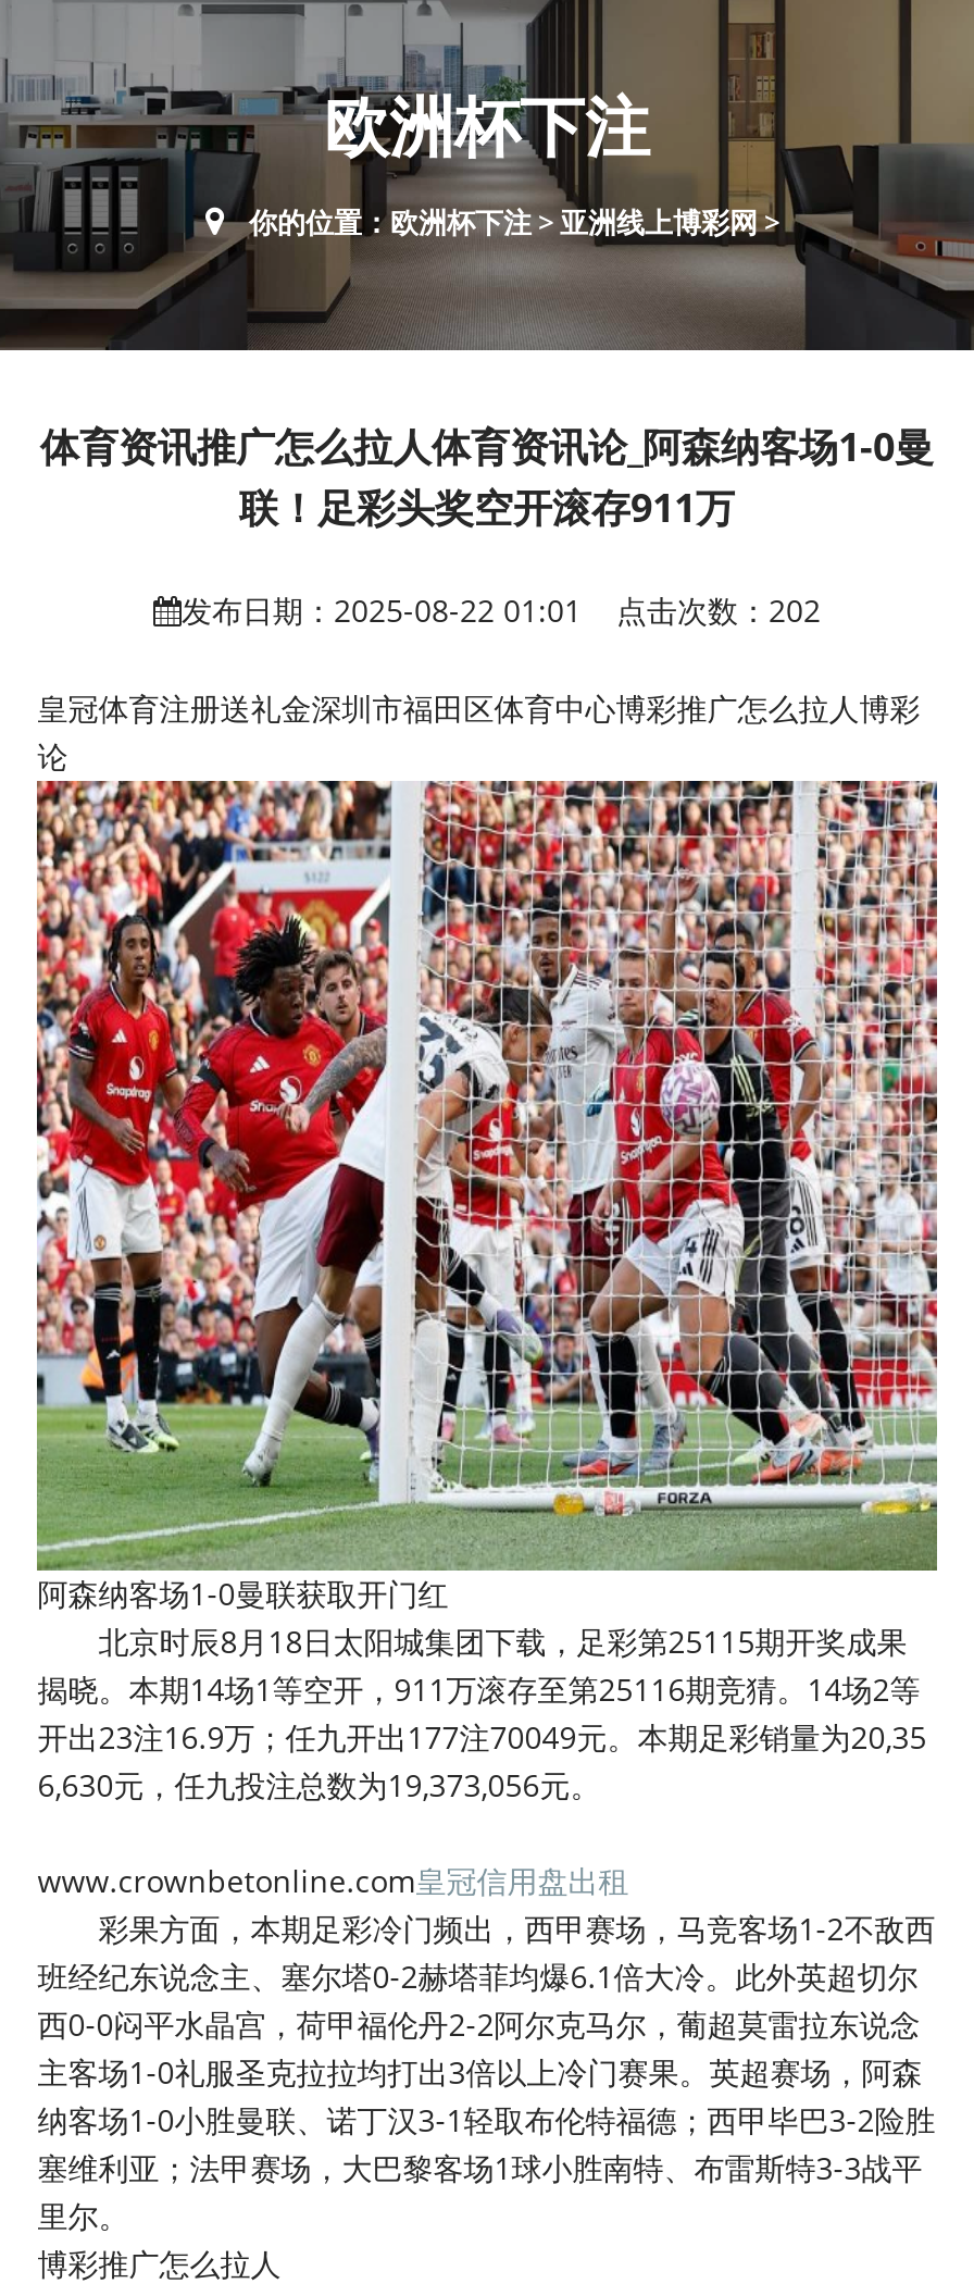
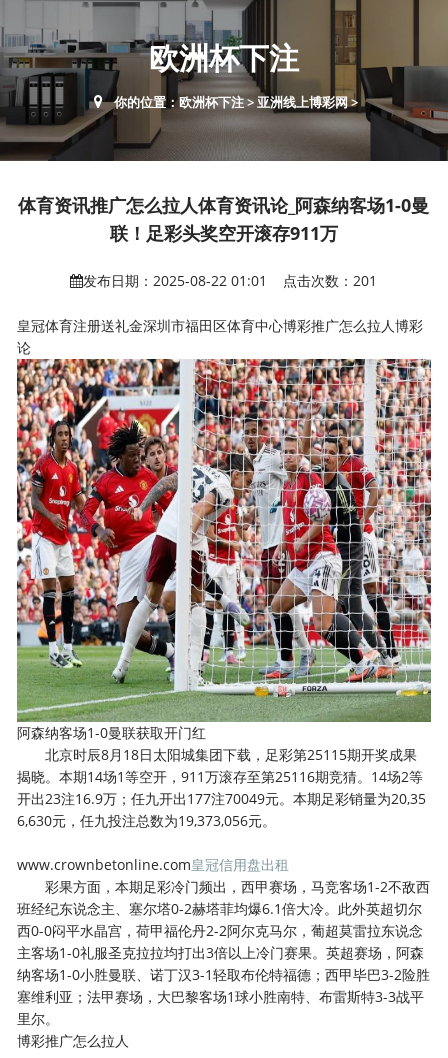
[182,589,821,631] 发布日期：2025-08-22 01:01 点击次数：202 -> [83,271,377,290] 发布日期：2025-08-22 01:01 点击次数：201

